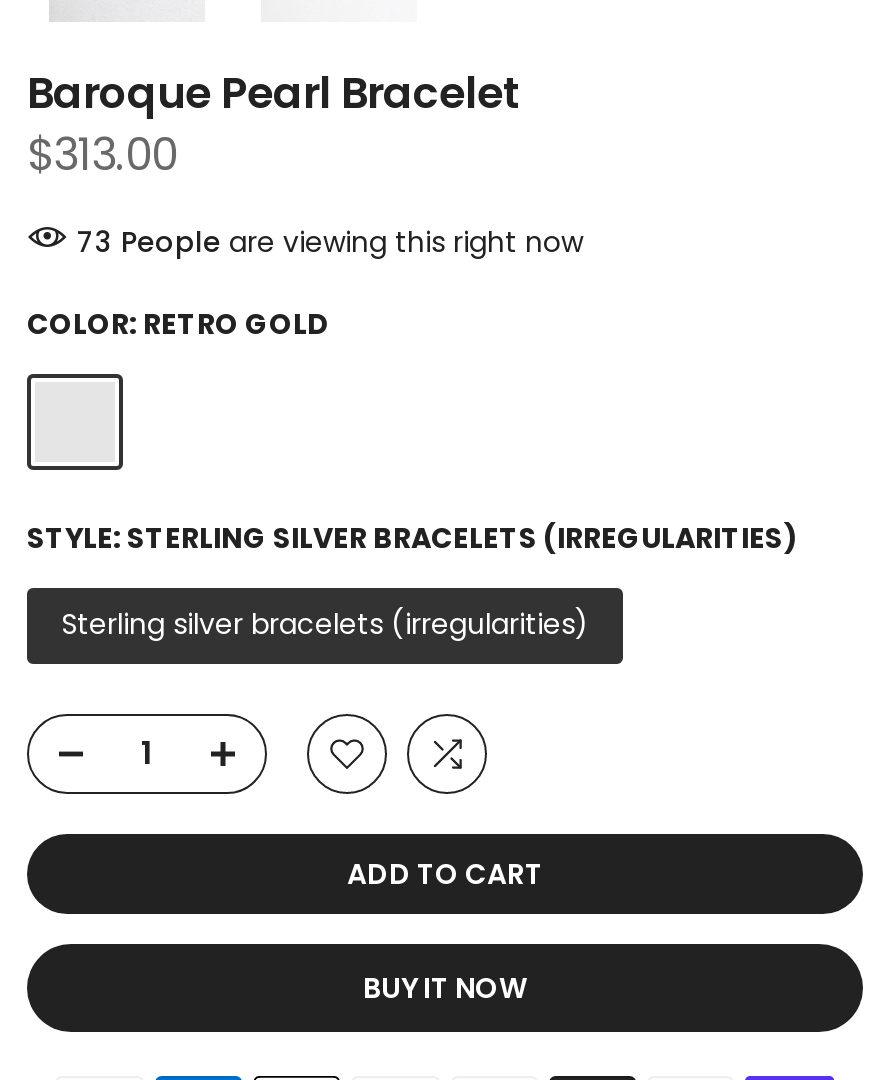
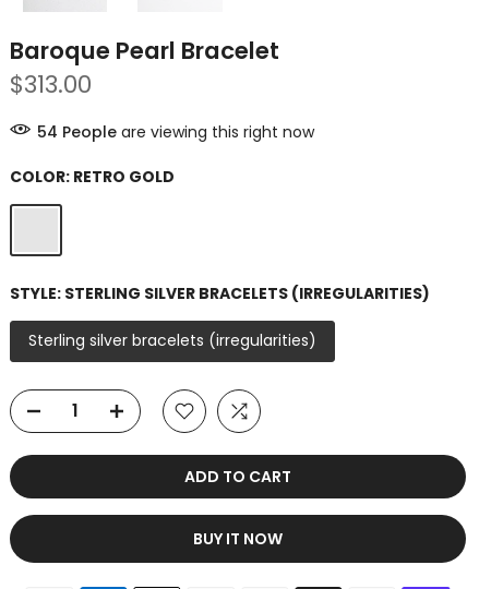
[77,221,583,261] 73 People are viewing this right now -> [37,121,314,143] 54 People are viewing this right now

